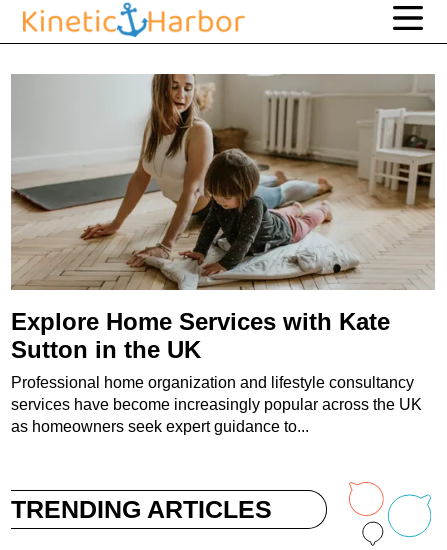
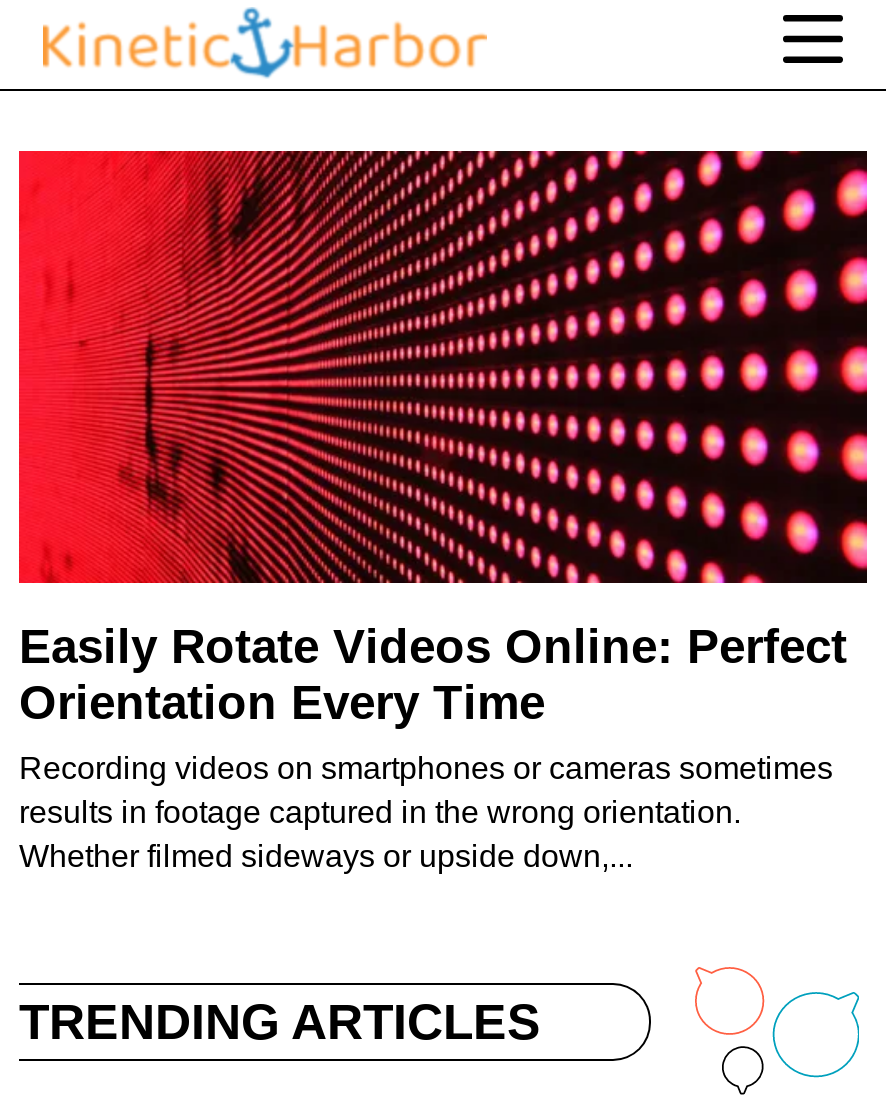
[10,73,436,435] [image] | Explore Home Services with Kate | Sutton in the UK | Professional home organization and lifestyle consultancy | services have become increasingly popular across the UK | as homeowners seek expert guidance to... -> [17,149,869,873] [image] | Easily Rotate Videos Online: Perfect | Orientation Every Time | Recording videos on smartphones or cameras sometimes | results in footage captured in the wrong orientation. | Whether filmed sideways or upside down,...

